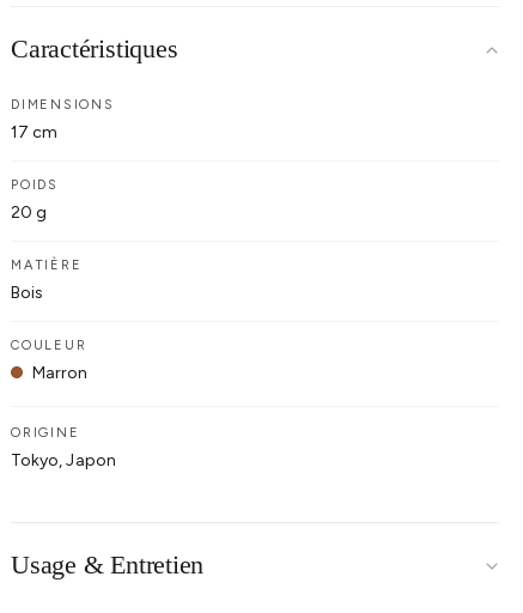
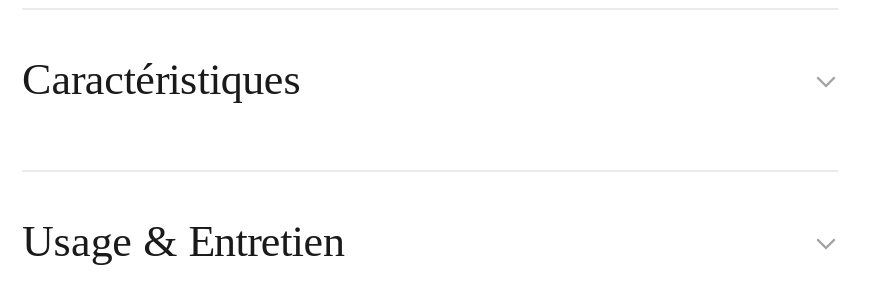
[11,97,116,470] DIMENSIONS | 17 cm | POIDS | 20 g | MATIÈRE | Bois | COULEUR | Marron | ORIGINE | Tokyo, Japon -> none

